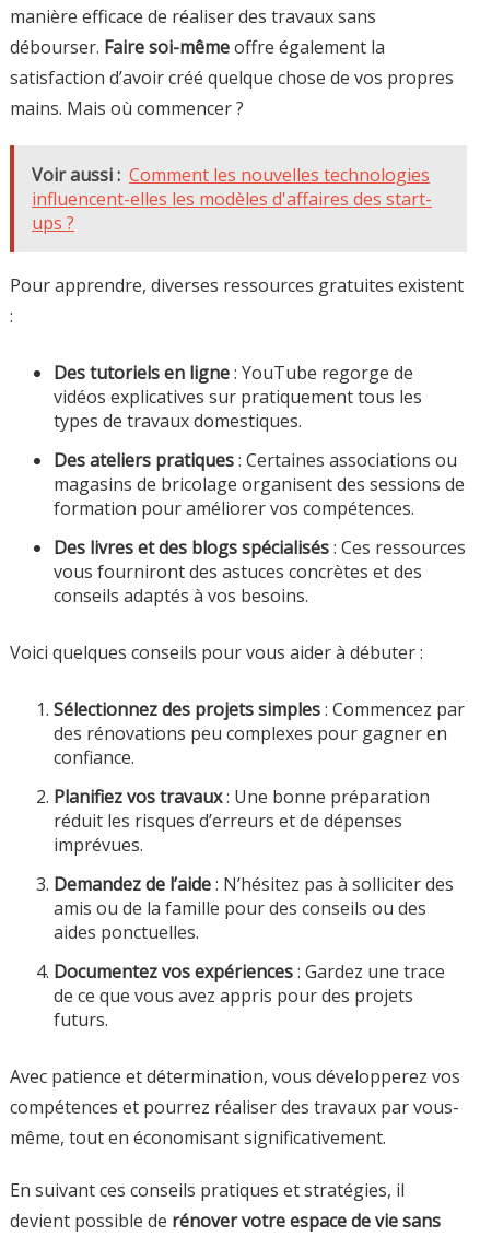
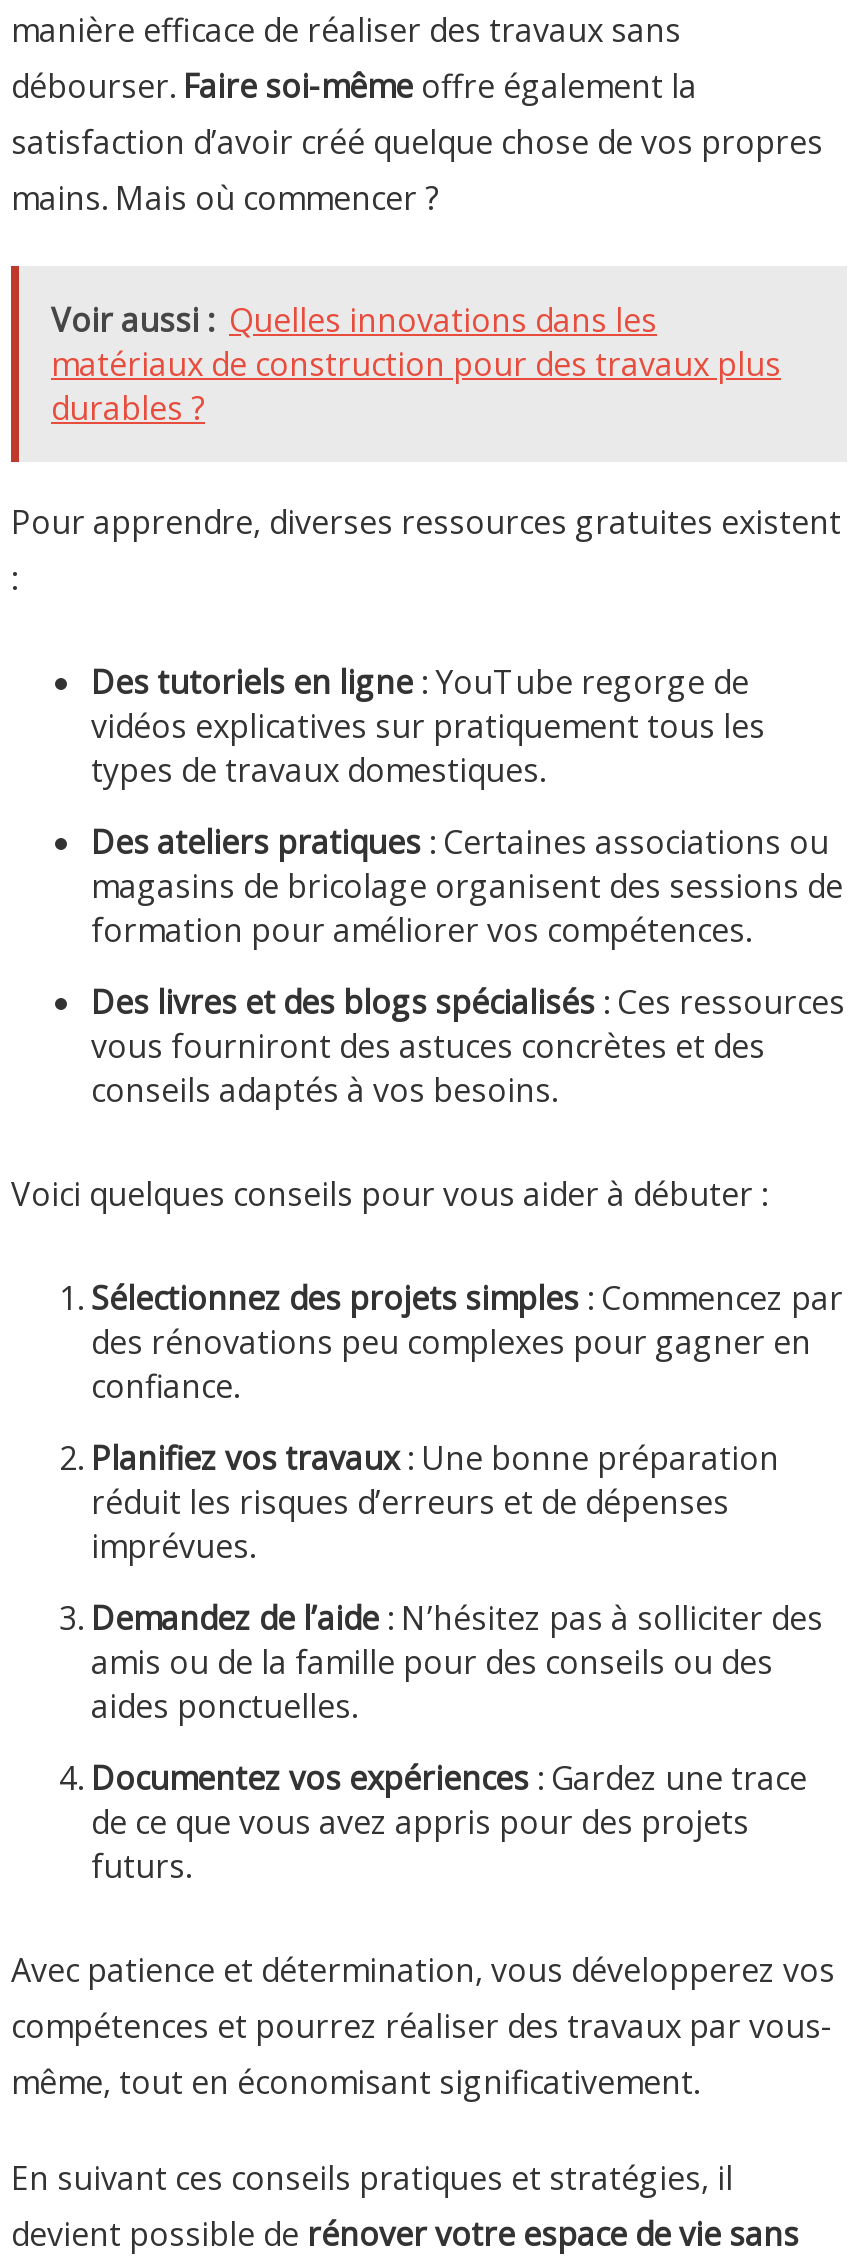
[32,163,432,235] Voir aussi : Comment les nouvelles technologies | influencent-elles les modèles d'affaires des start- | ups ? -> [51,298,781,430] Voir aussi : Quelles innovations dans les | matériaux de construction pour des travaux plus | durables ?

